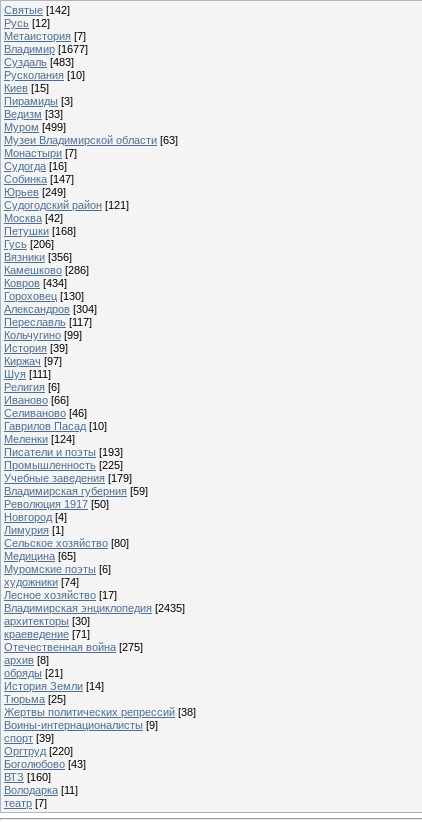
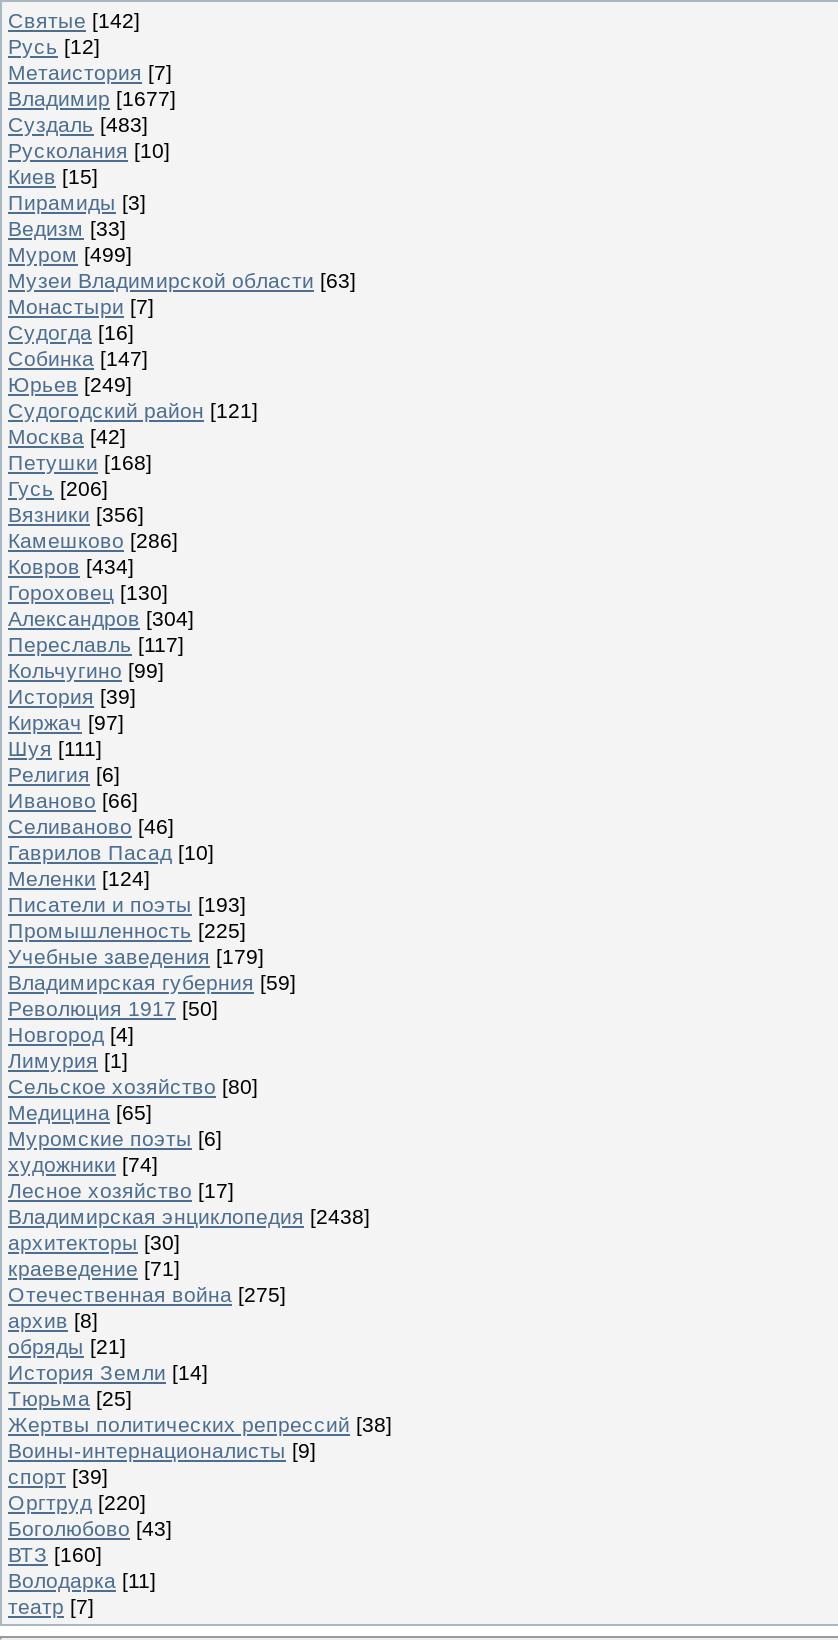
[4,602,185,614] Владимирская энциклопедия [2435] -> [8,1204,370,1228] Владимирская энциклопедия [2438]

